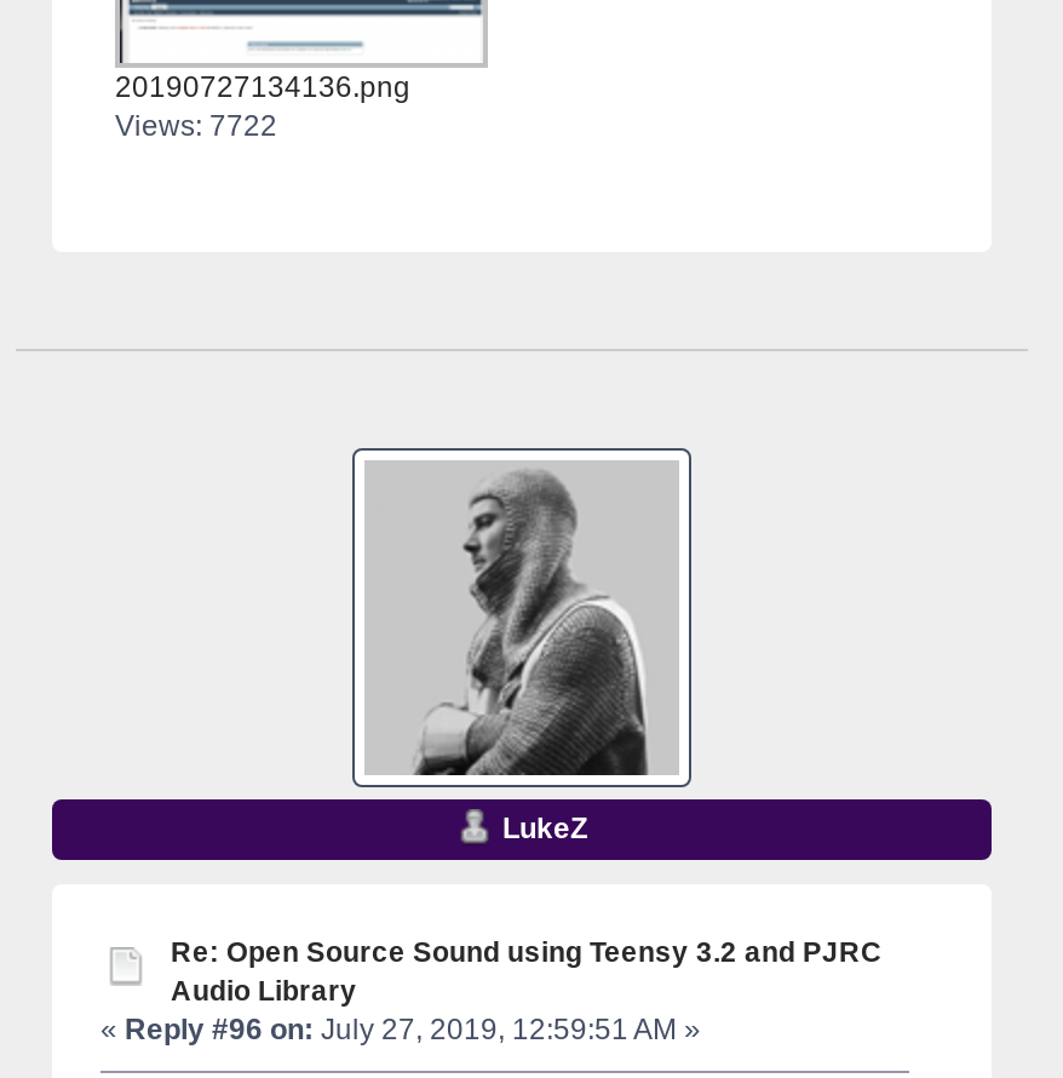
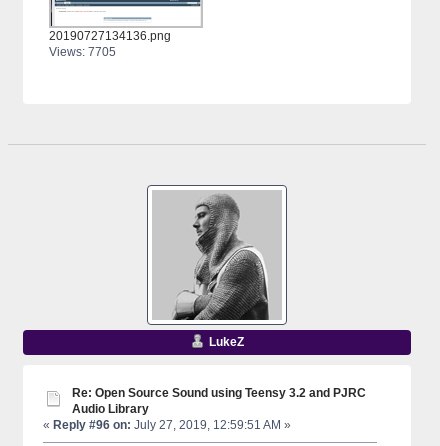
[115,109,277,143] Views: 7722 -> [49,45,116,59] Views: 7705

